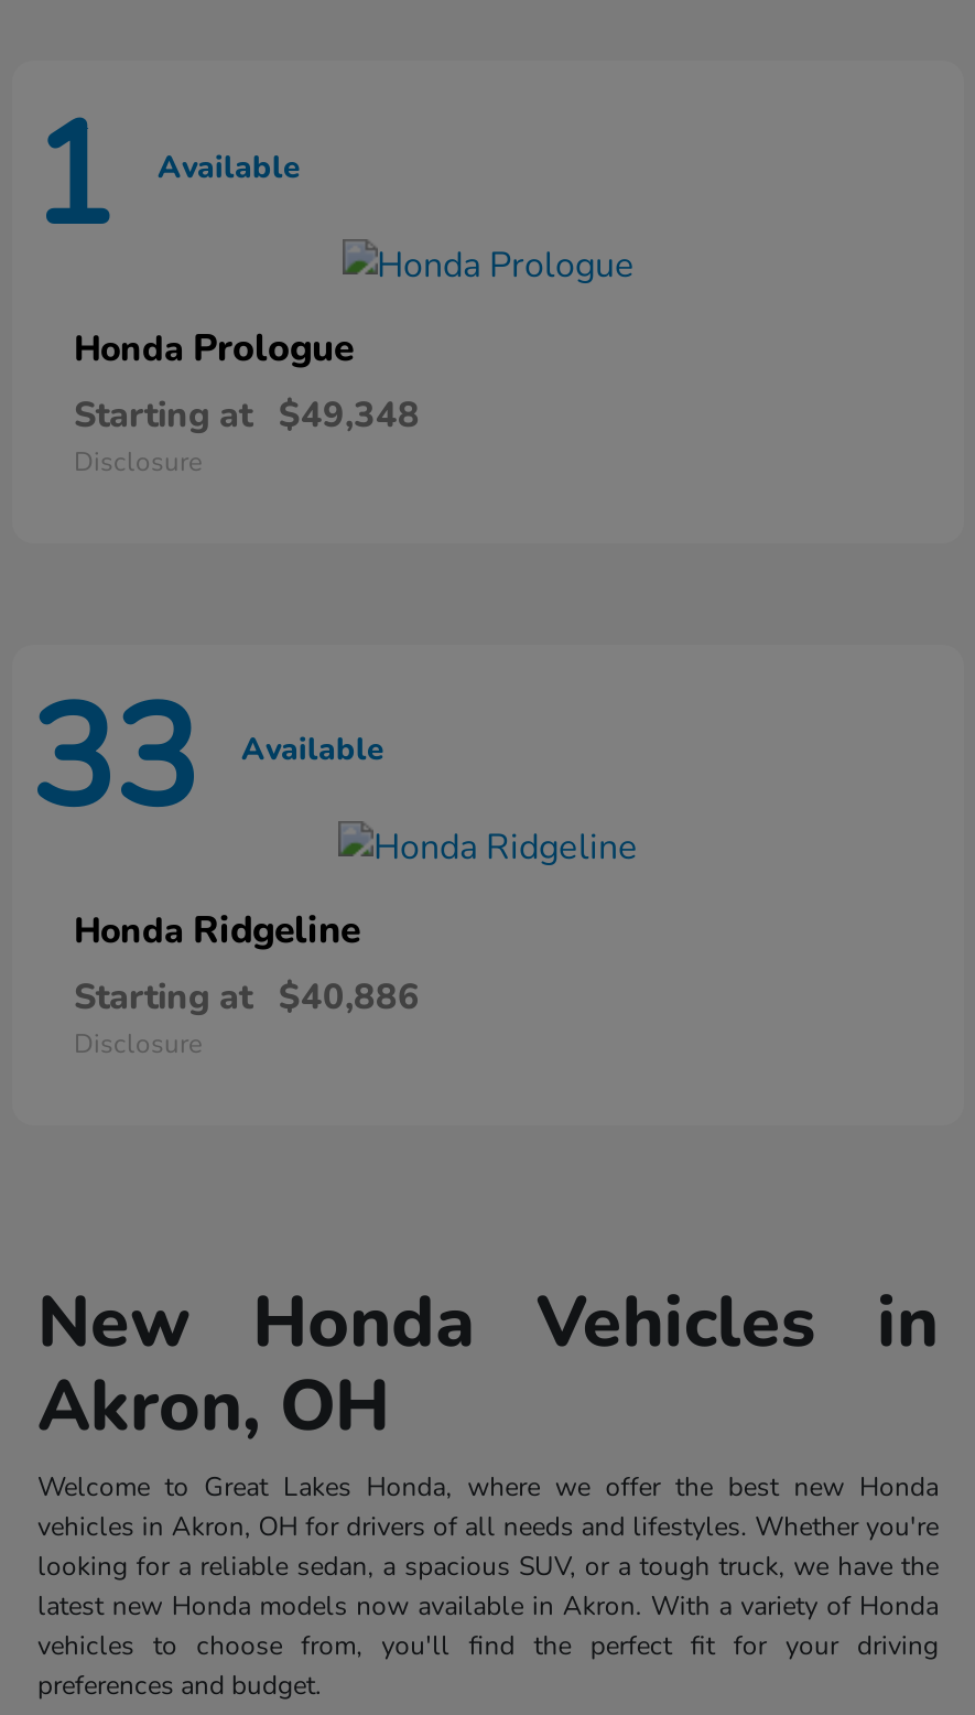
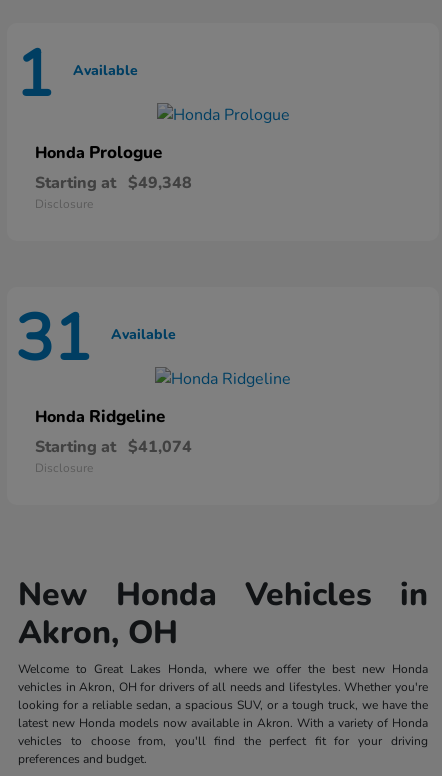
[30,662,384,856] 33 Available -> [15,295,176,383] 31 Available
[74,972,420,1021] Starting at $40,886 -> [35,436,192,458] Starting at $41,074

